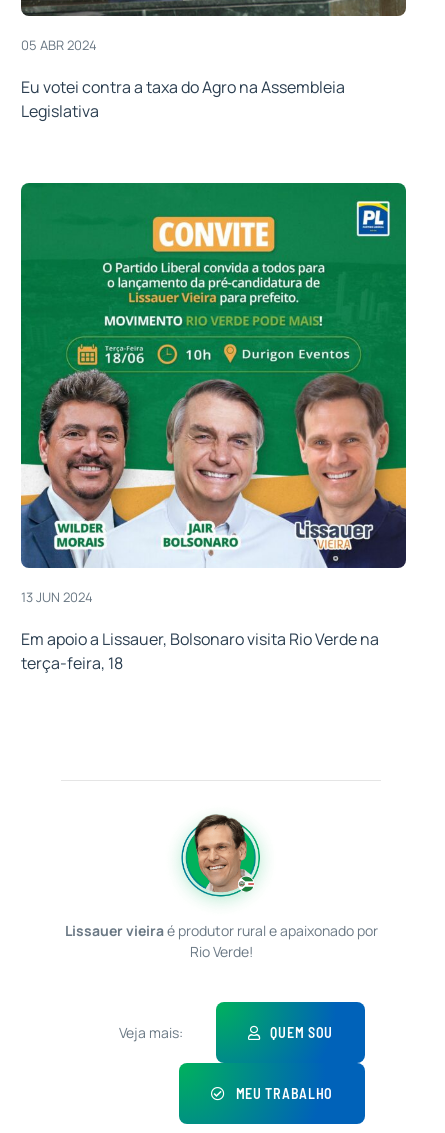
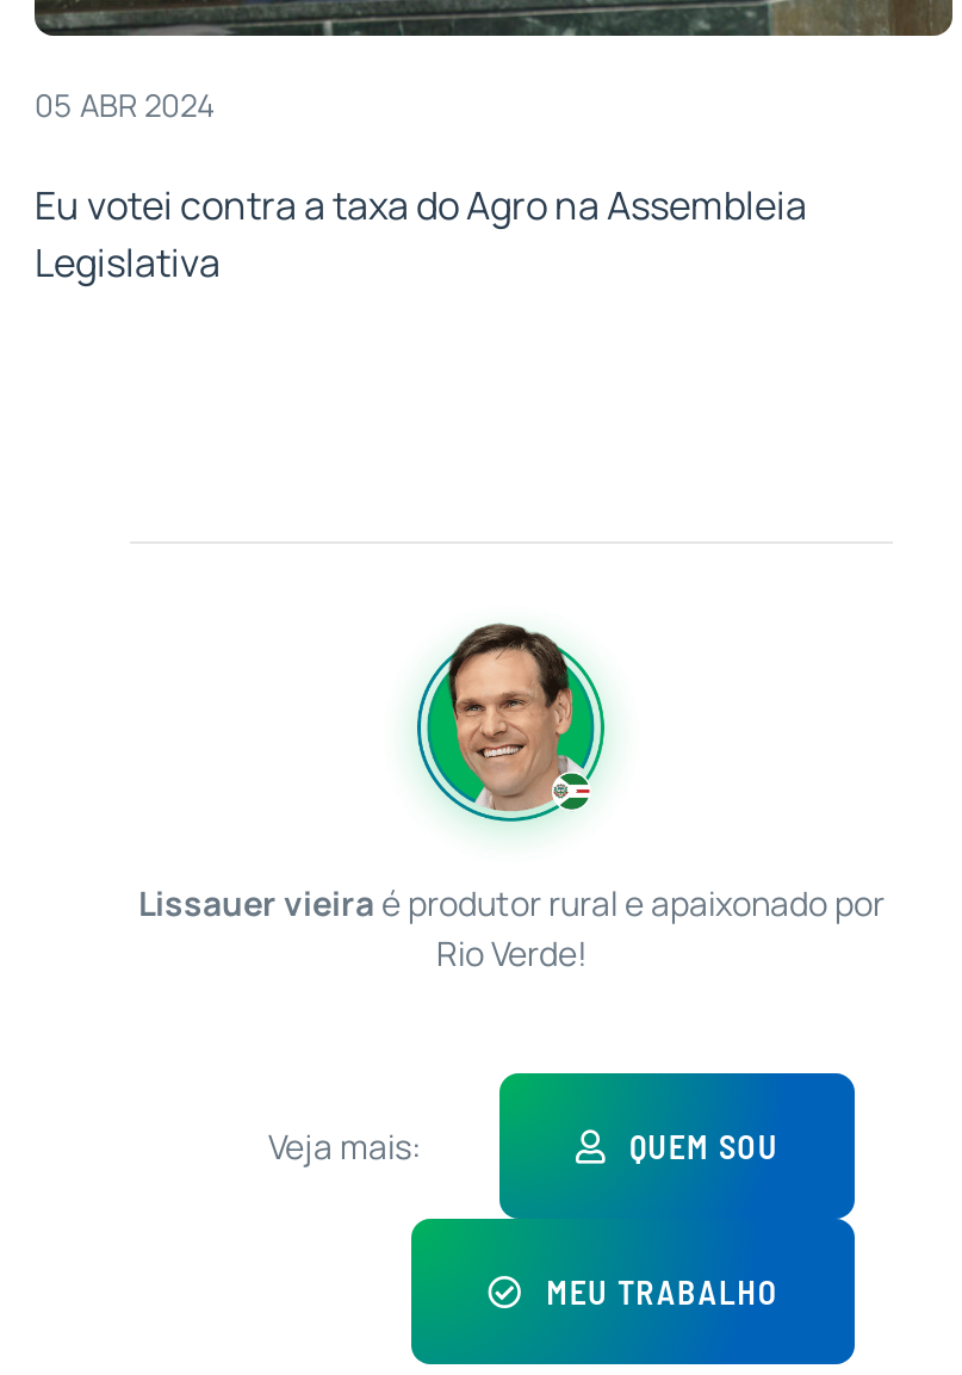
[20,182,407,674] [image] | 13 JUN 2024 | Em apoio a Lissauer, Bolsonaro visita Rio Verde na | terça-feira, 18 -> none

